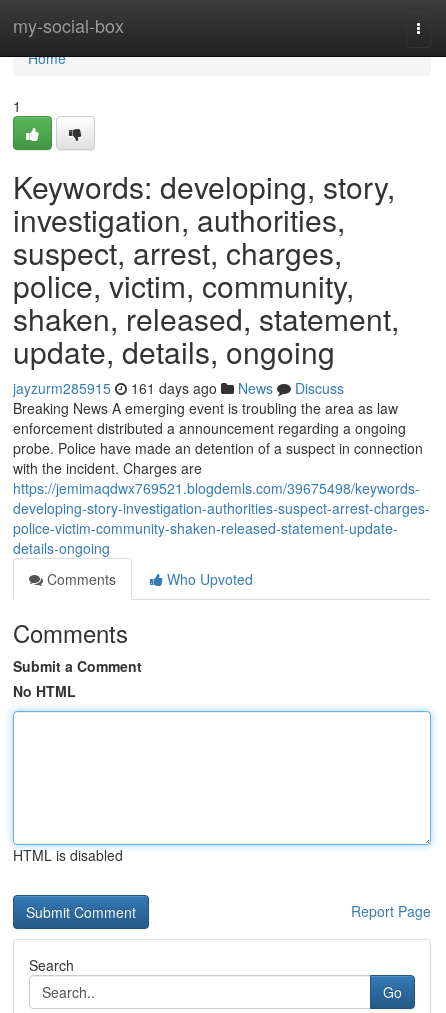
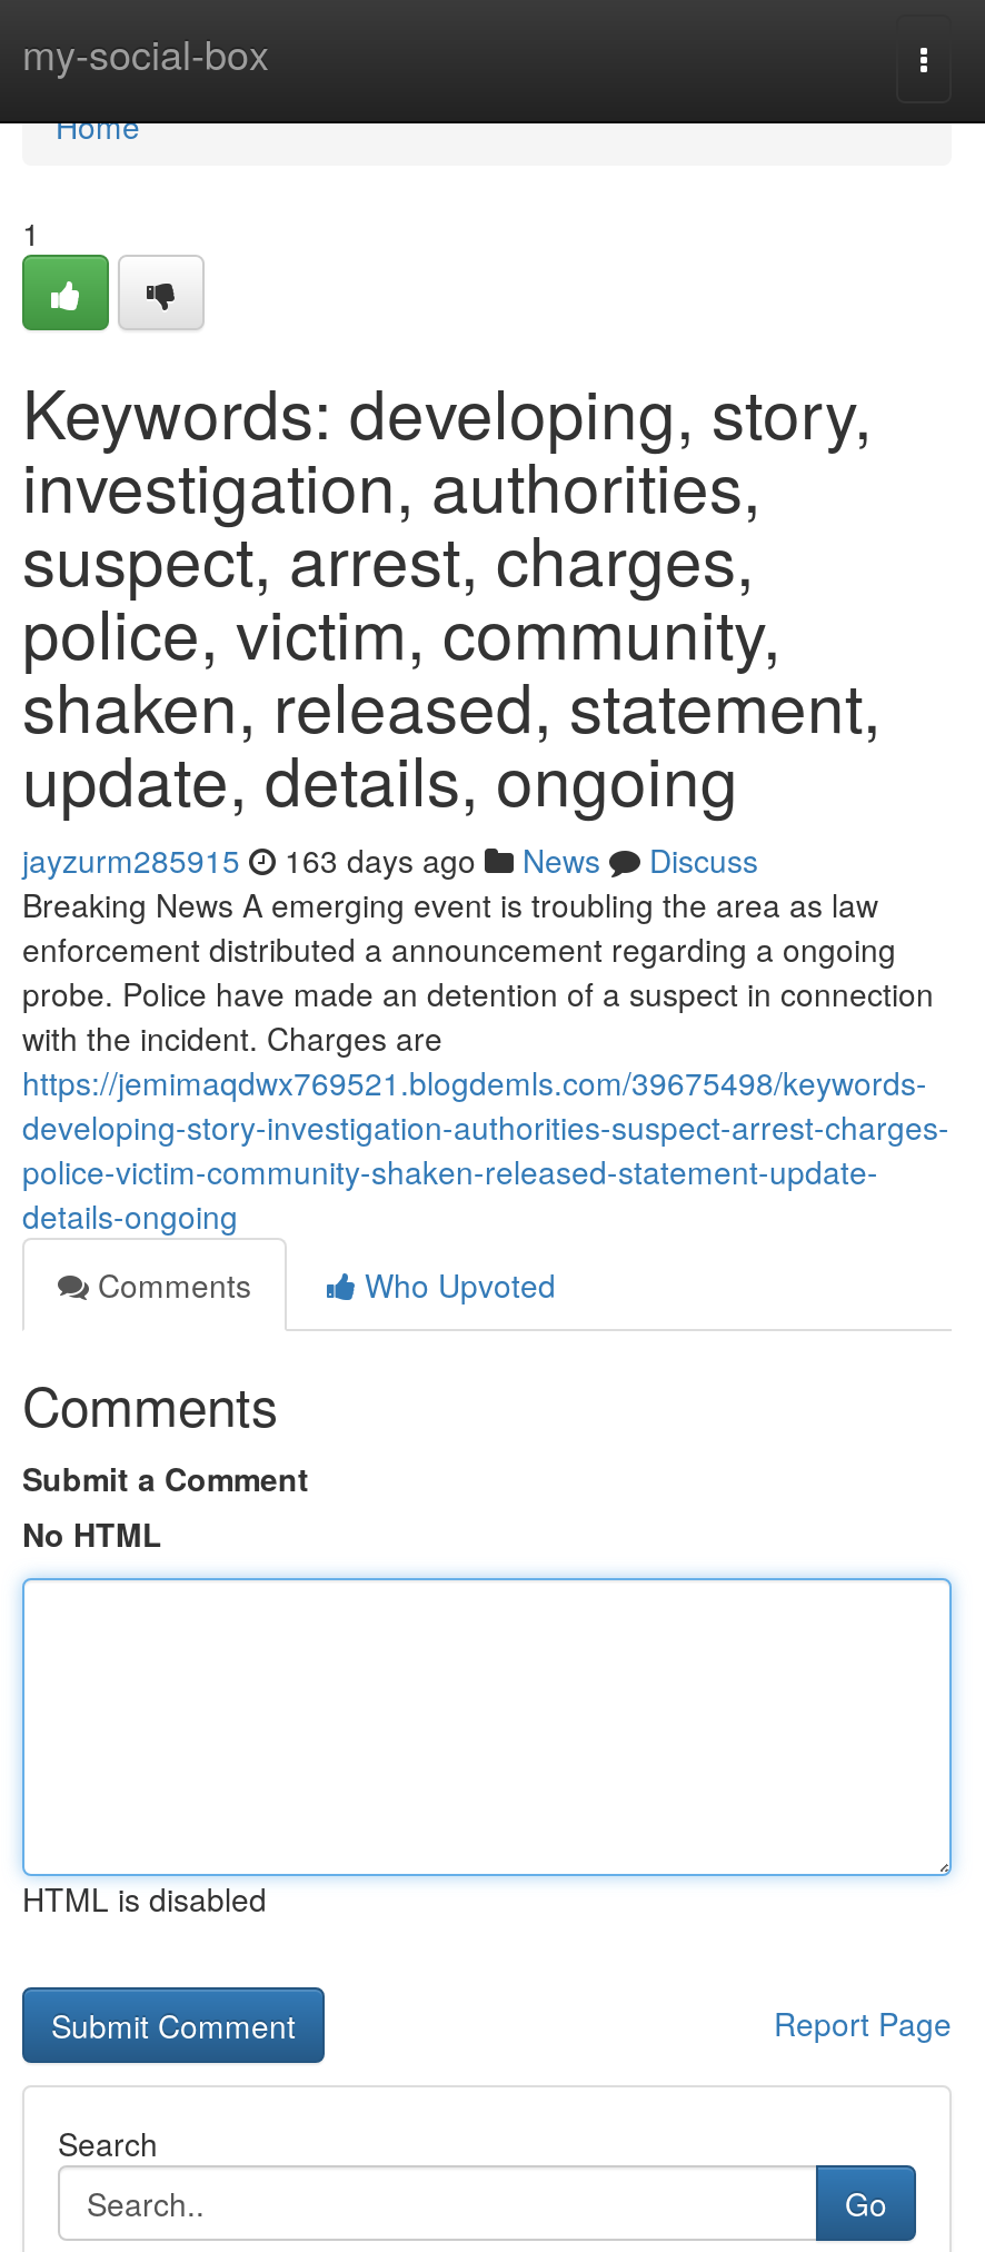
[13,378,344,398] jayzurm285915 161 days ago News Discuss -> [22,837,758,882] jayzurm285915 163 days ago News Discuss

